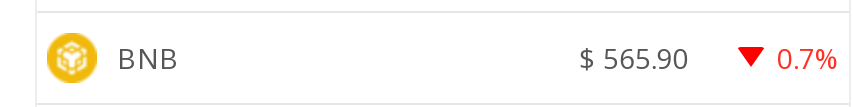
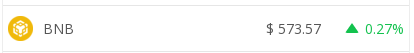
[579,38,689,76] $ 565.90 -> [266,19,321,38] $ 573.57
[777,38,839,76] 0.7% -> [365,19,404,38] 0.27%

